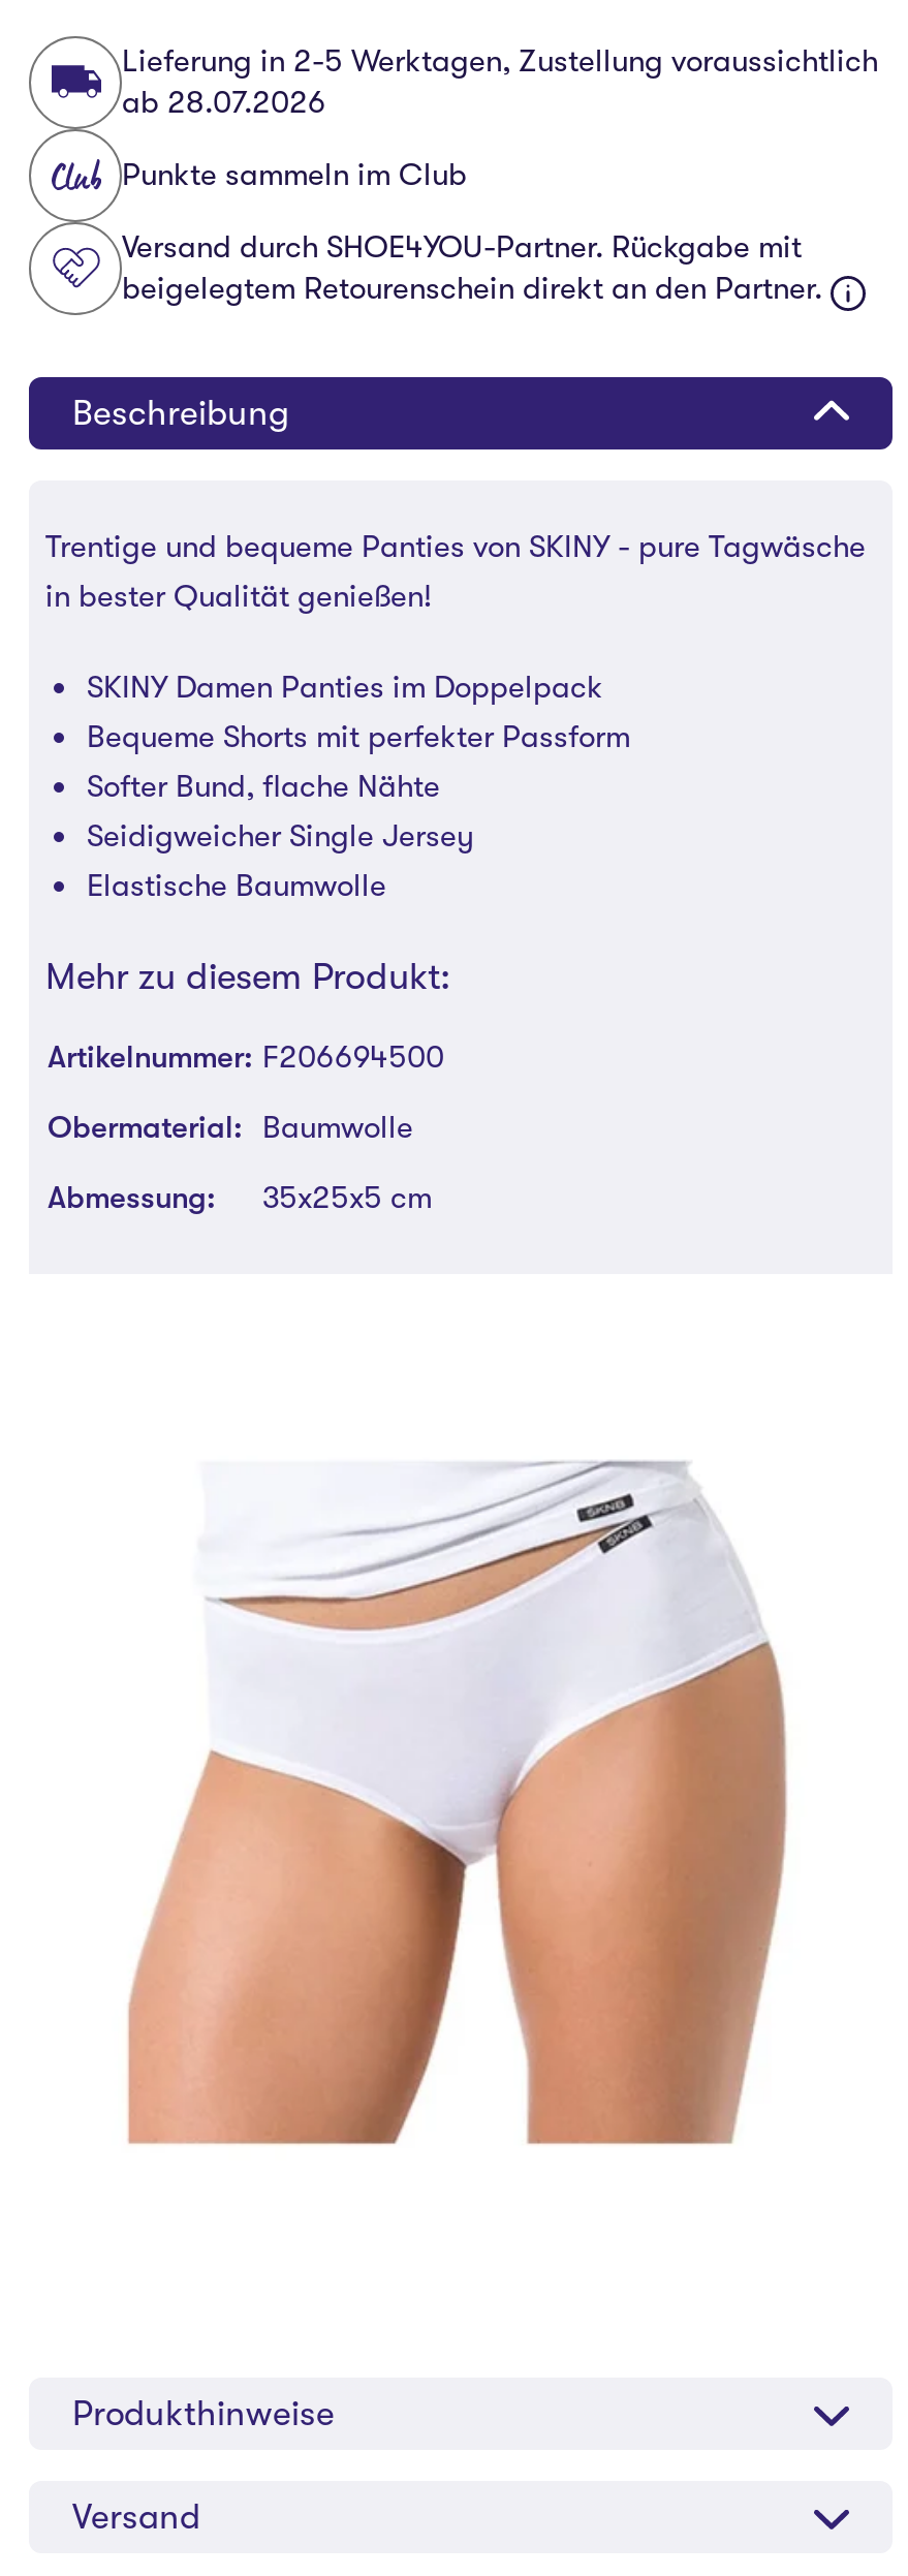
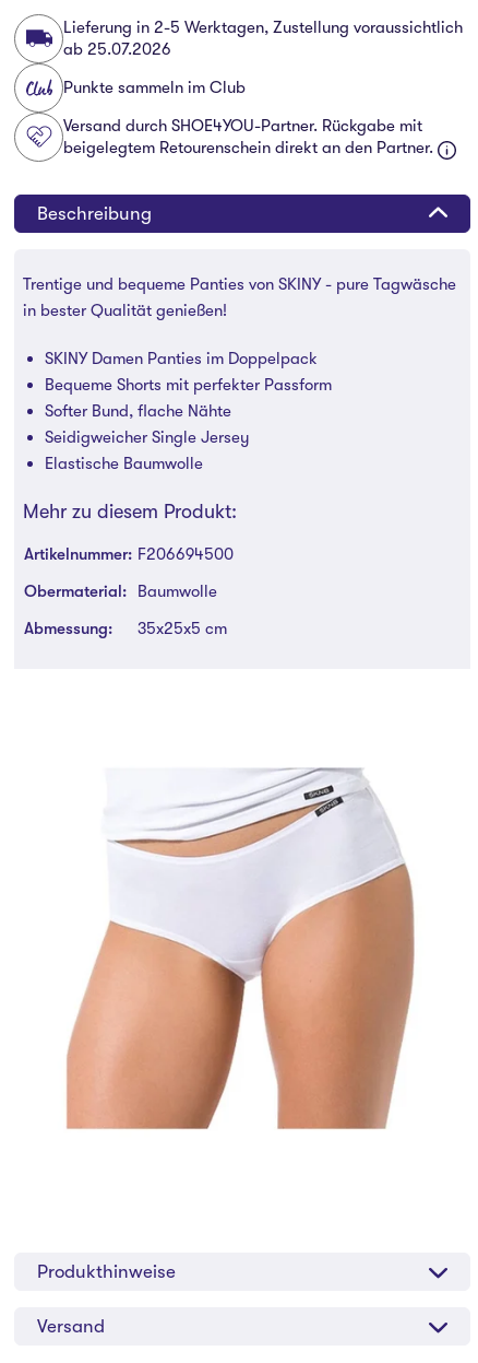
[122,85,326,122] ab 28.07.2026 -> [63,40,171,60] ab 25.07.2026

